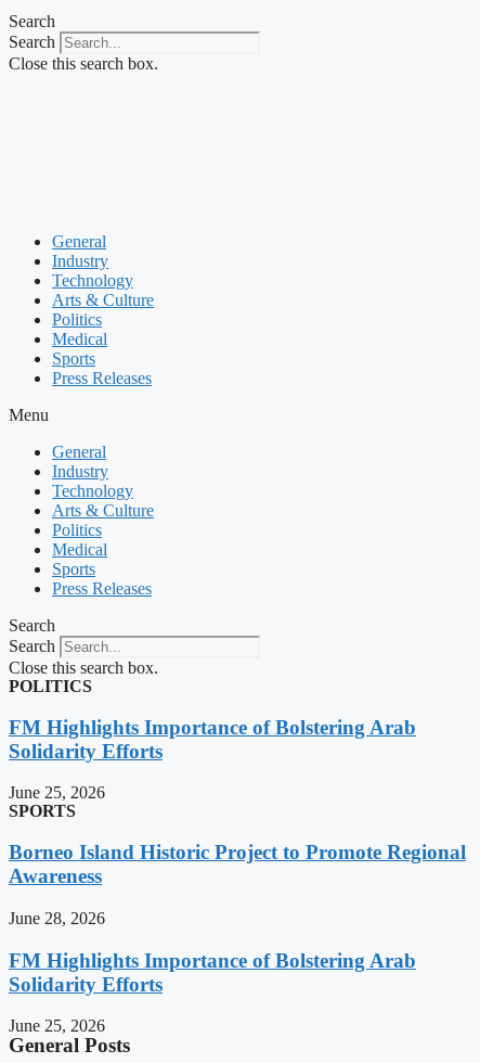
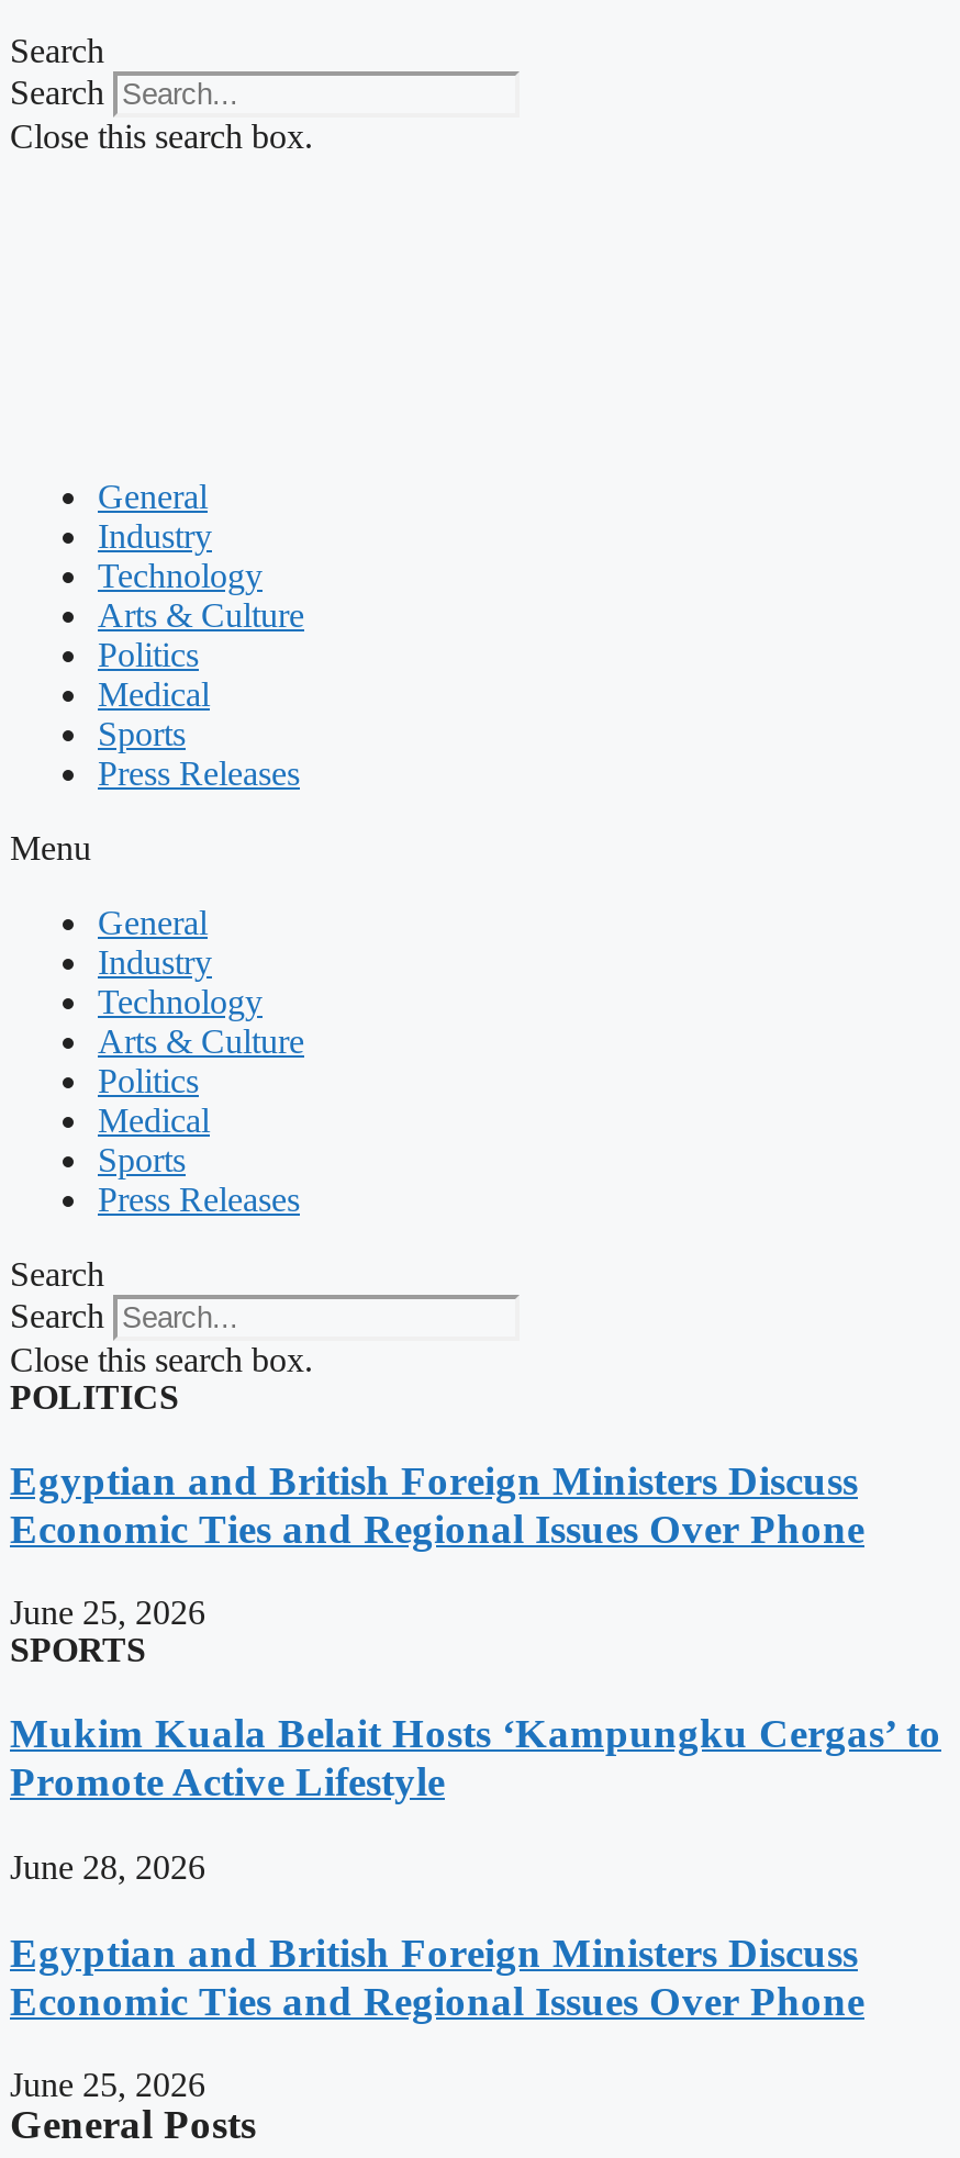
[9,716,416,762] FM Highlights Importance of Bolstering Arab | Solidarity Efforts -> [10,1457,864,1551] Egyptian and British Foreign Ministers Discuss | Economic Ties and Regional Issues Over Phone
[9,841,466,887] Borneo Island Historic Project to Promote Regional | Awareness -> [10,1710,941,1805] Mukim Kuala Belait Hosts ‘Kampungku Cergas’ to | Promote Active Lifestyle
[9,949,416,995] FM Highlights Importance of Bolstering Arab | Solidarity Efforts -> [10,1929,864,2023] Egyptian and British Foreign Ministers Discuss | Economic Ties and Regional Issues Over Phone

